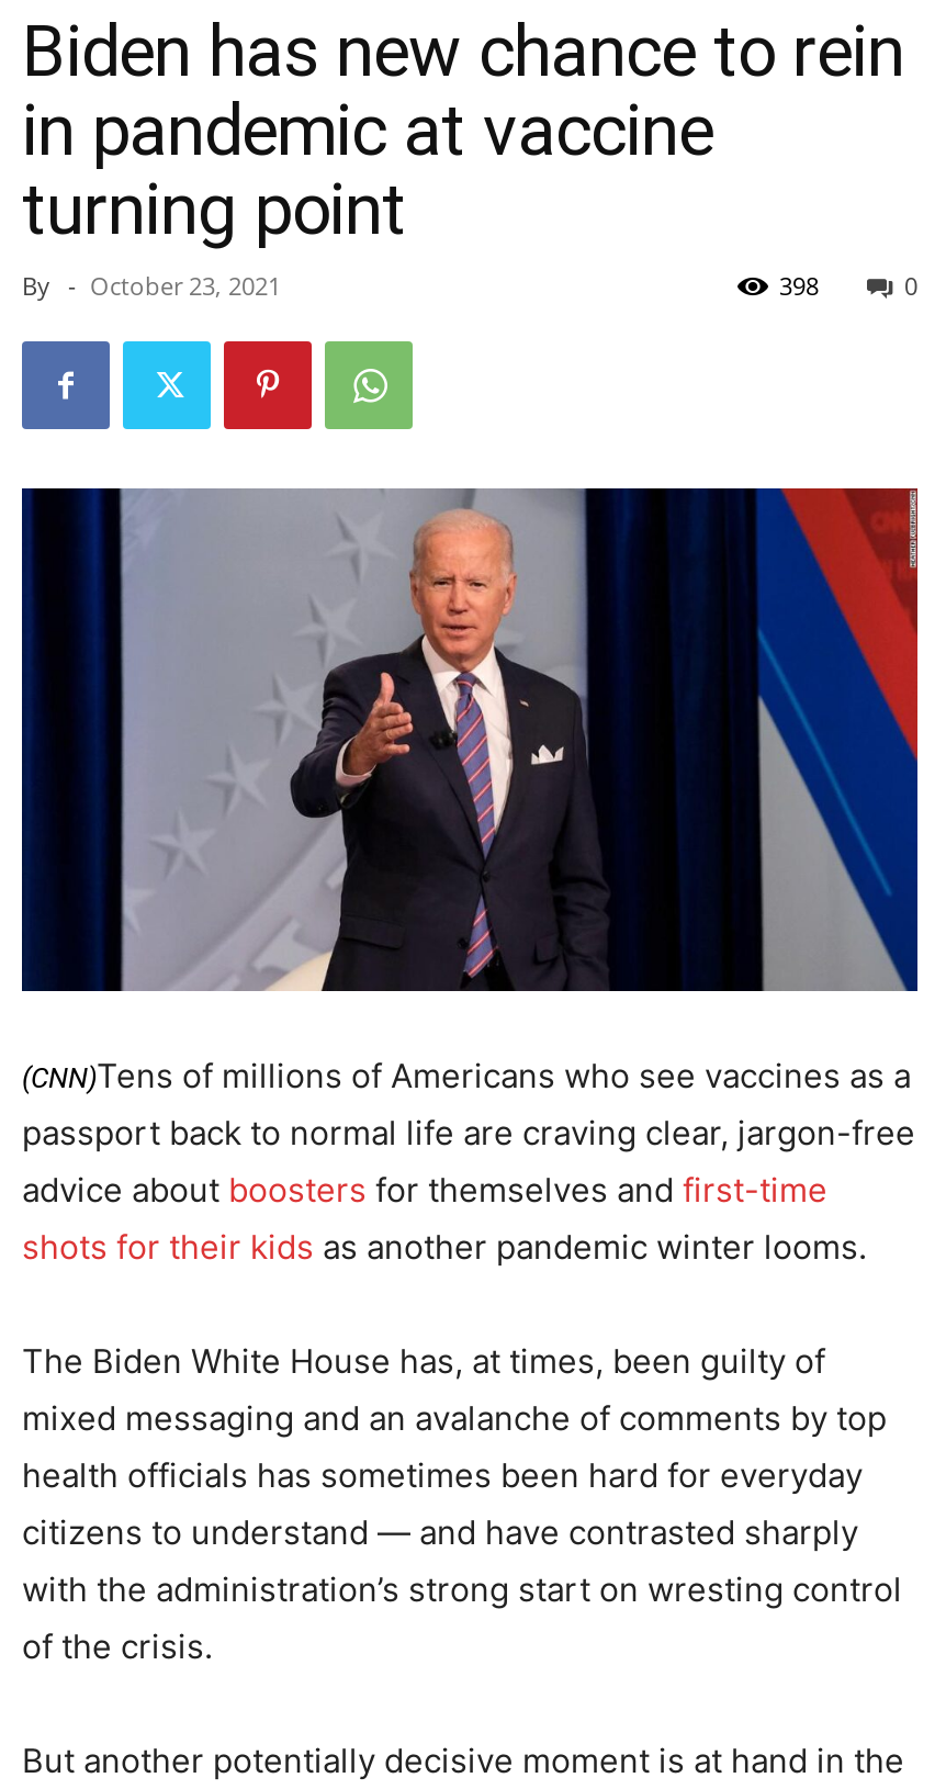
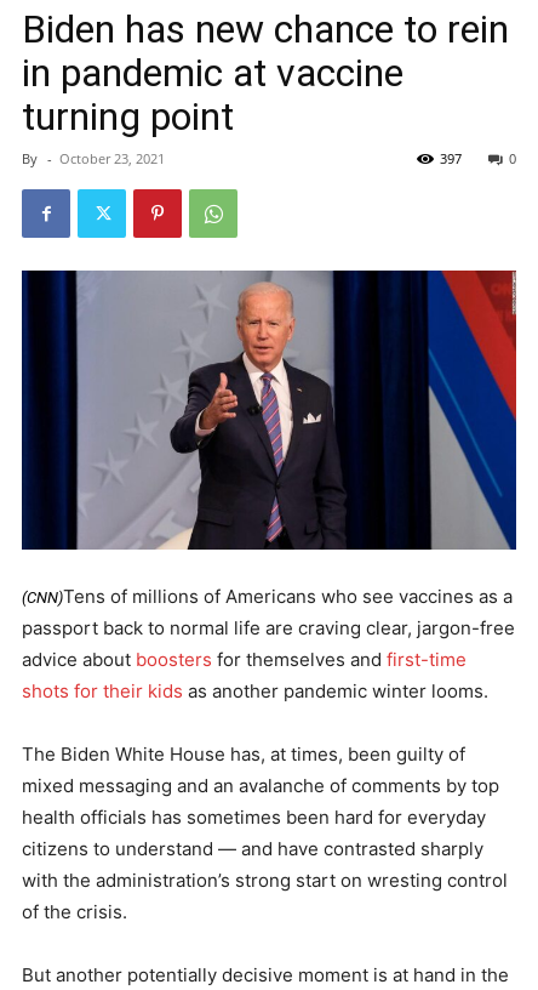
[779,269,819,302] 398 -> [440,149,462,167] 397

